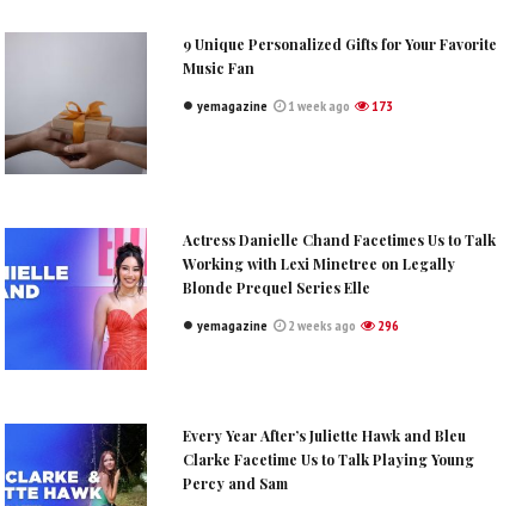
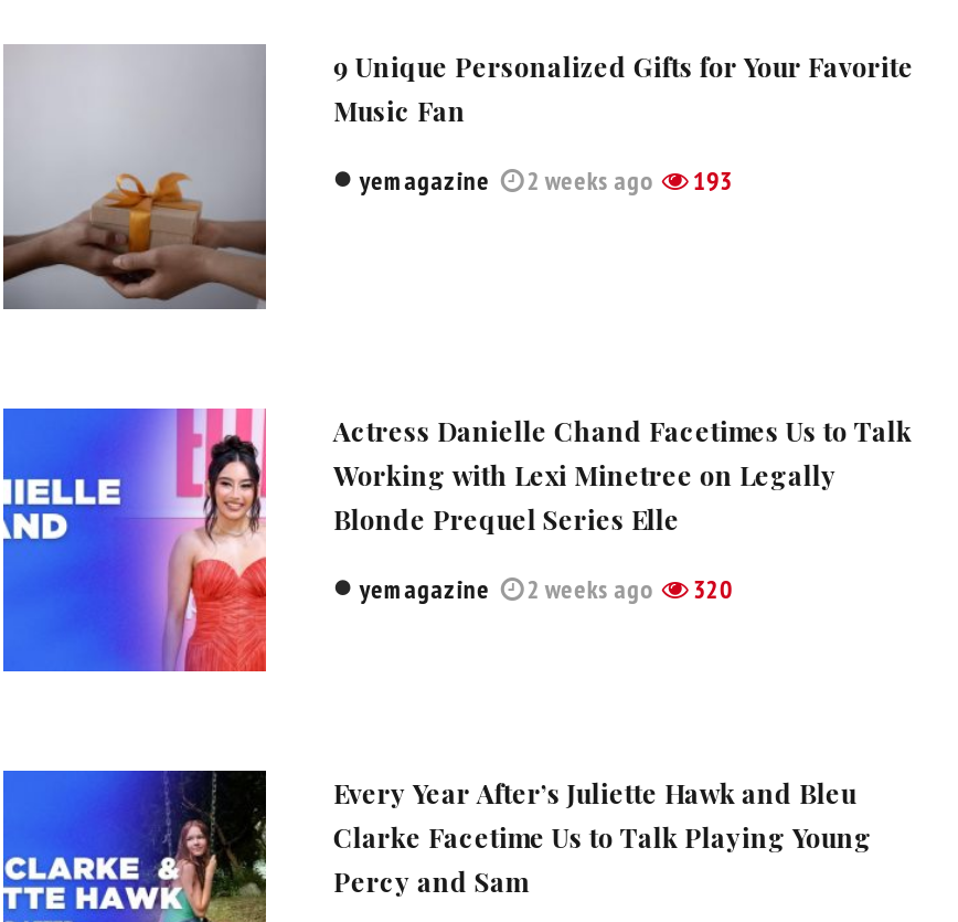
[286,96,353,114] 1 week ago -> [523,164,657,197] 2 weeks ago
[369,96,393,114] 173 -> [688,164,732,197] 193
[197,316,399,334] yemagazine 2 weeks ago 296 -> [359,571,732,604] yemagazine 2 weeks ago 320

